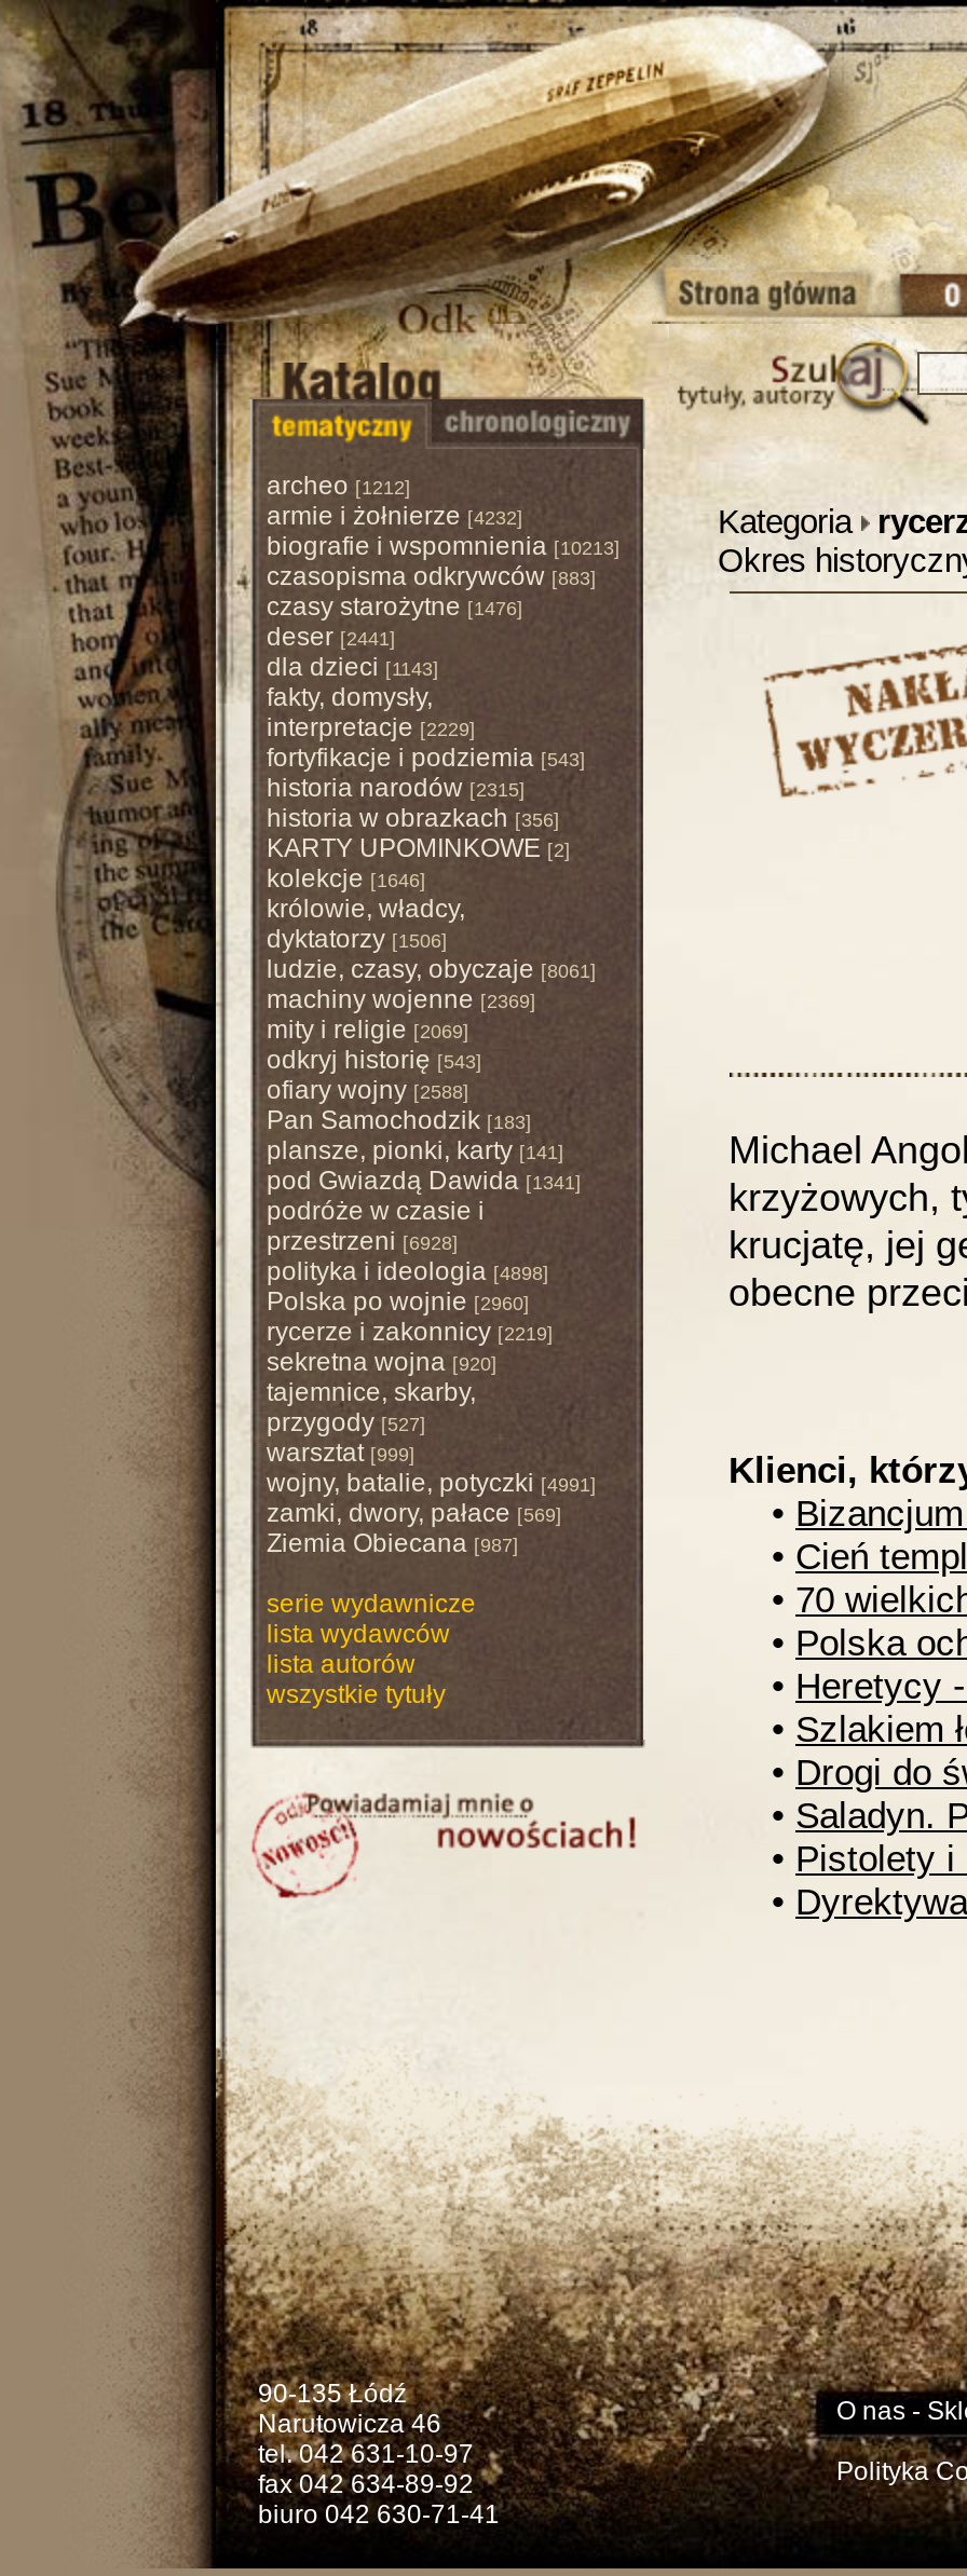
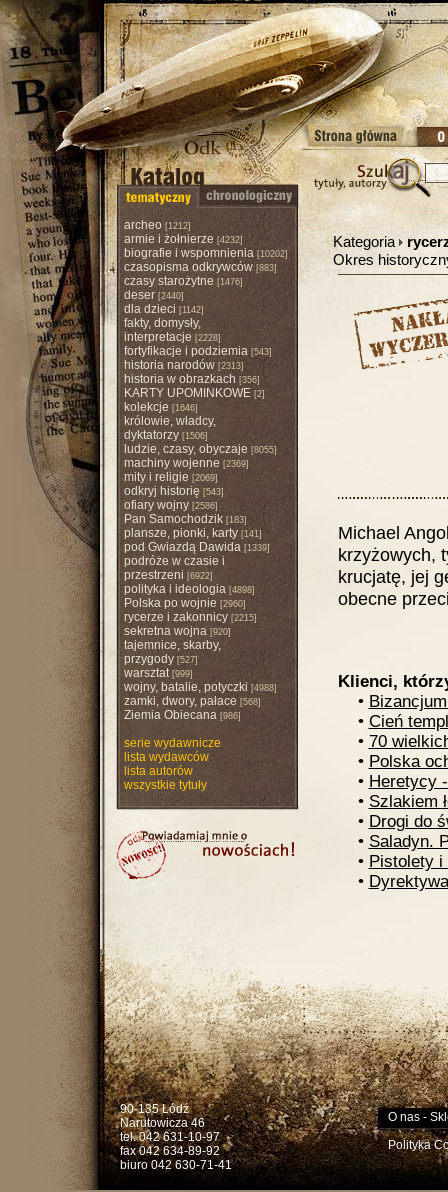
[267,531,621,561] biografie i wspomnienia [10213] -> [123,246,287,260] biografie i wspomnienia [10202]
[267,622,396,652] deser [2441] -> [123,288,183,302] deser [2440]
[267,652,439,682] dla dzieci [1143] -> [123,302,203,316] dla dzieci [1142]
[267,712,476,742] interpretacje [2229] -> [123,330,220,344] interpretacje [2228]
[267,773,526,803] historia narodów [2315] -> [123,358,243,372] historia narodów [2313]
[267,954,597,984] ludzie, czasy, obyczaje [8061] -> [123,442,276,456] ludzie, czasy, obyczaje [8055]
[267,1075,469,1105] ofiary wojny [2588] -> [123,498,217,512] ofiary wojny [2586]
[267,1166,582,1196] pod Gwiazdą Dawida [1341] -> [123,540,269,554] pod Gwiazdą Dawida [1339]
[267,1226,459,1256] przestrzeni [6928] -> [123,568,212,582] przestrzeni [6922]
[267,1317,554,1347] rycerze i zakonnicy [2219] -> [123,610,256,624] rycerze i zakonnicy [2215]
[267,1468,597,1498] wojny, batalie, potyczki [4991] -> [123,680,276,694] wojny, batalie, potyczki [4988]
[267,1498,562,1528] zamki, dwory, pałace [569] -> [123,694,260,708] zamki, dwory, pałace [568]
[267,1528,519,1558] Ziemia Obiecana [987] -> [123,708,240,722] Ziemia Obiecana [986]

